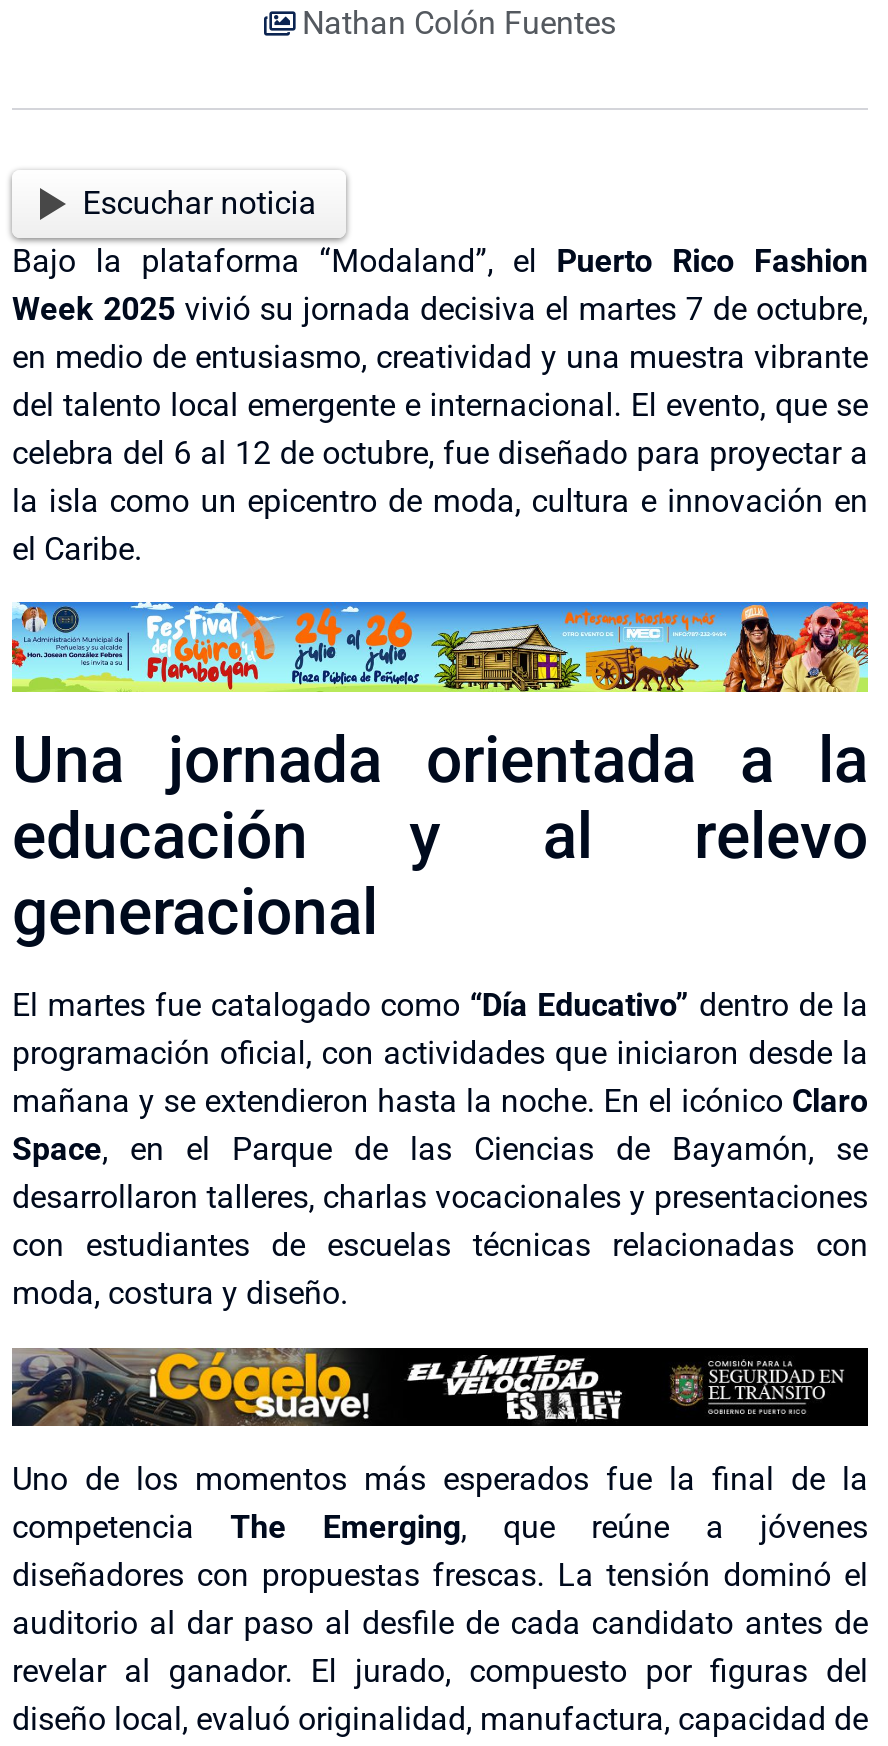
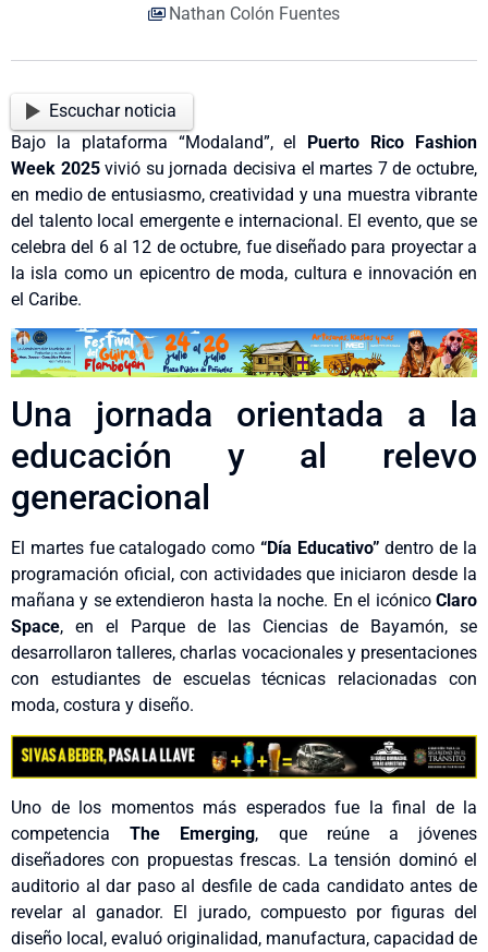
[10,1346,870,1428] [image] -> [10,734,478,780] [image]

